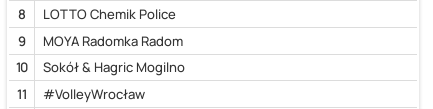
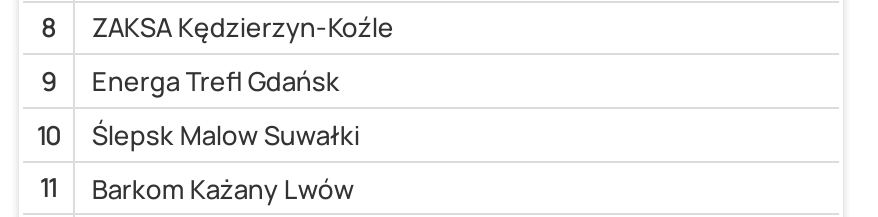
[43,5,176,23] LOTTO Chemik Police -> [92,10,394,46] ZAKSA Kędzierzyn-Koźle
[43,32,183,50] MOYA Radomka Radom -> [92,64,340,100] Energa Trefl Gdańsk
[43,58,185,76] Sokół & Hagric Mogilno -> [92,117,360,153] Ślepsk Malow Suwałki
[43,85,145,103] #VolleyWrocław -> [92,170,354,206] Barkom Każany Lwów

